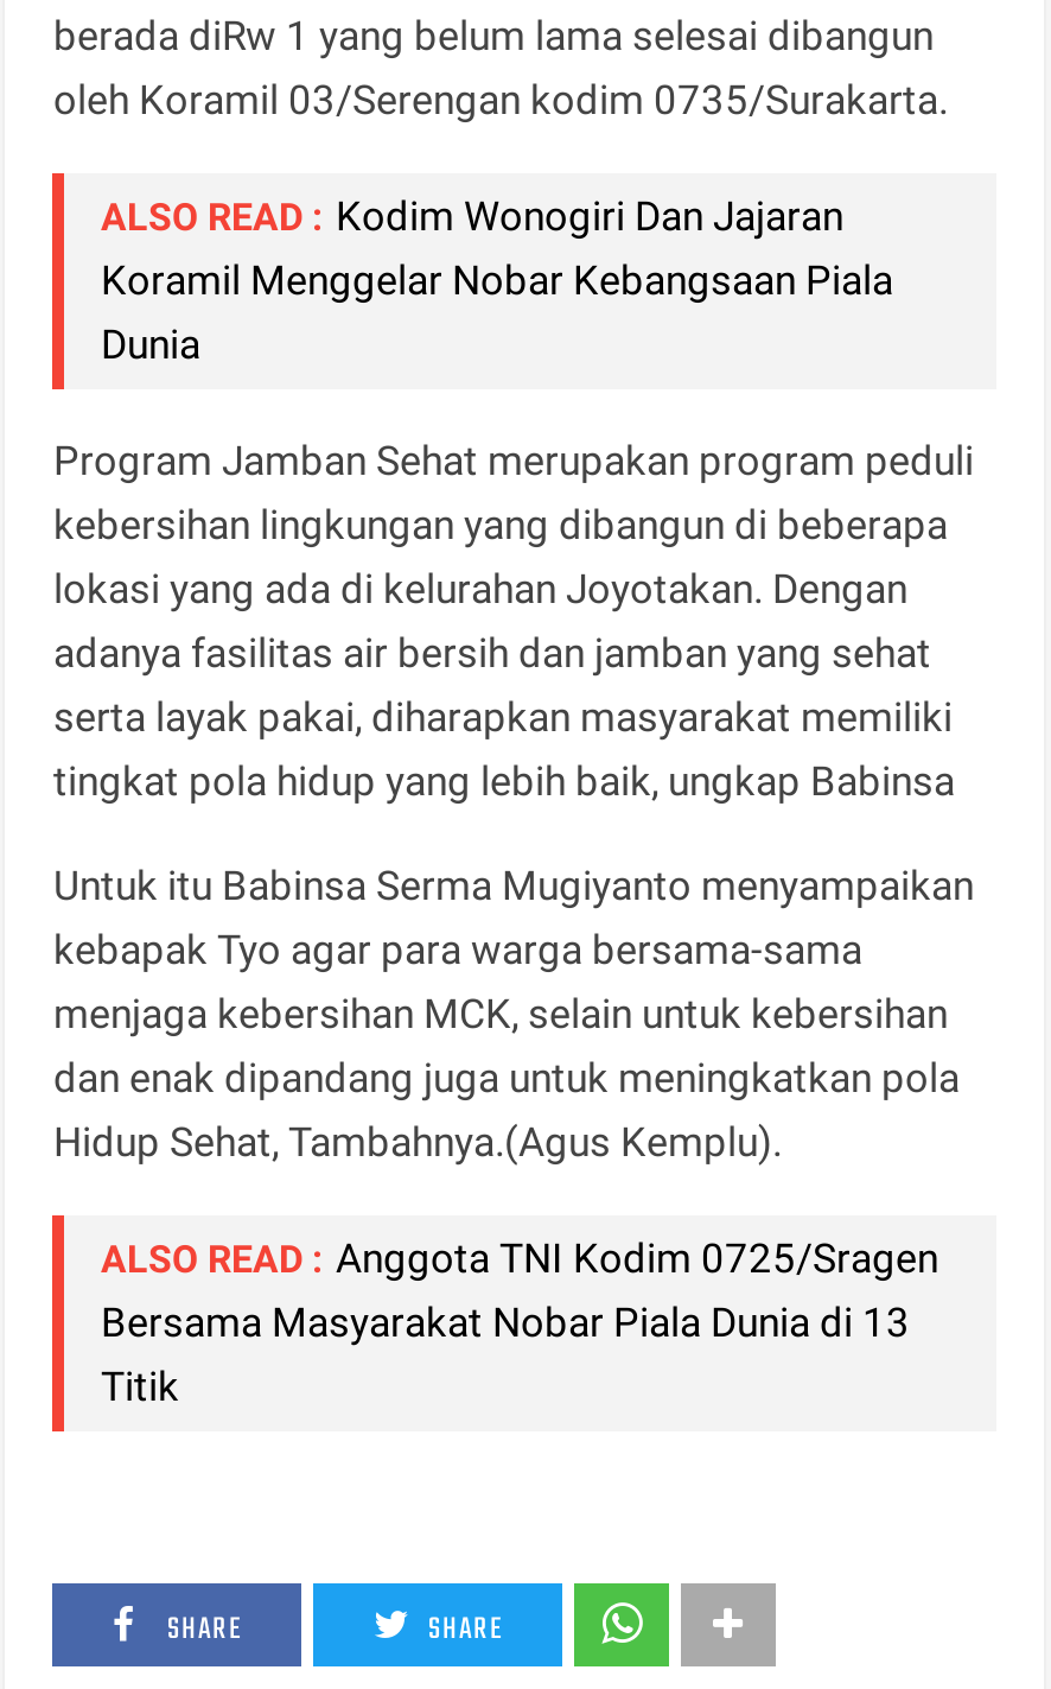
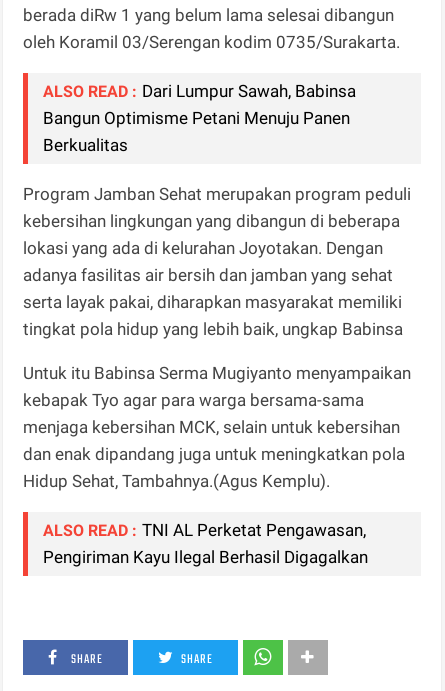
[101,192,893,368] ALSO READ : Kodim Wonogiri Dan Jajaran | Koramil Menggelar Nobar Kebangsaan Piala | Dunia -> [43,81,356,155] ALSO READ : Dari Lumpur Sawah, Babinsa | Bangun Optimisme Petani Menuju Panen | Berkualitas
[101,1234,938,1410] ALSO READ : Anggota TNI Kodim 0725/Sragen | Bersama Masyarakat Nobar Piala Dunia di 13 | Titik -> [43,520,368,567] ALSO READ : TNI AL Perketat Pengawasan, | Pengiriman Kayu Ilegal Berhasil Digagalkan

